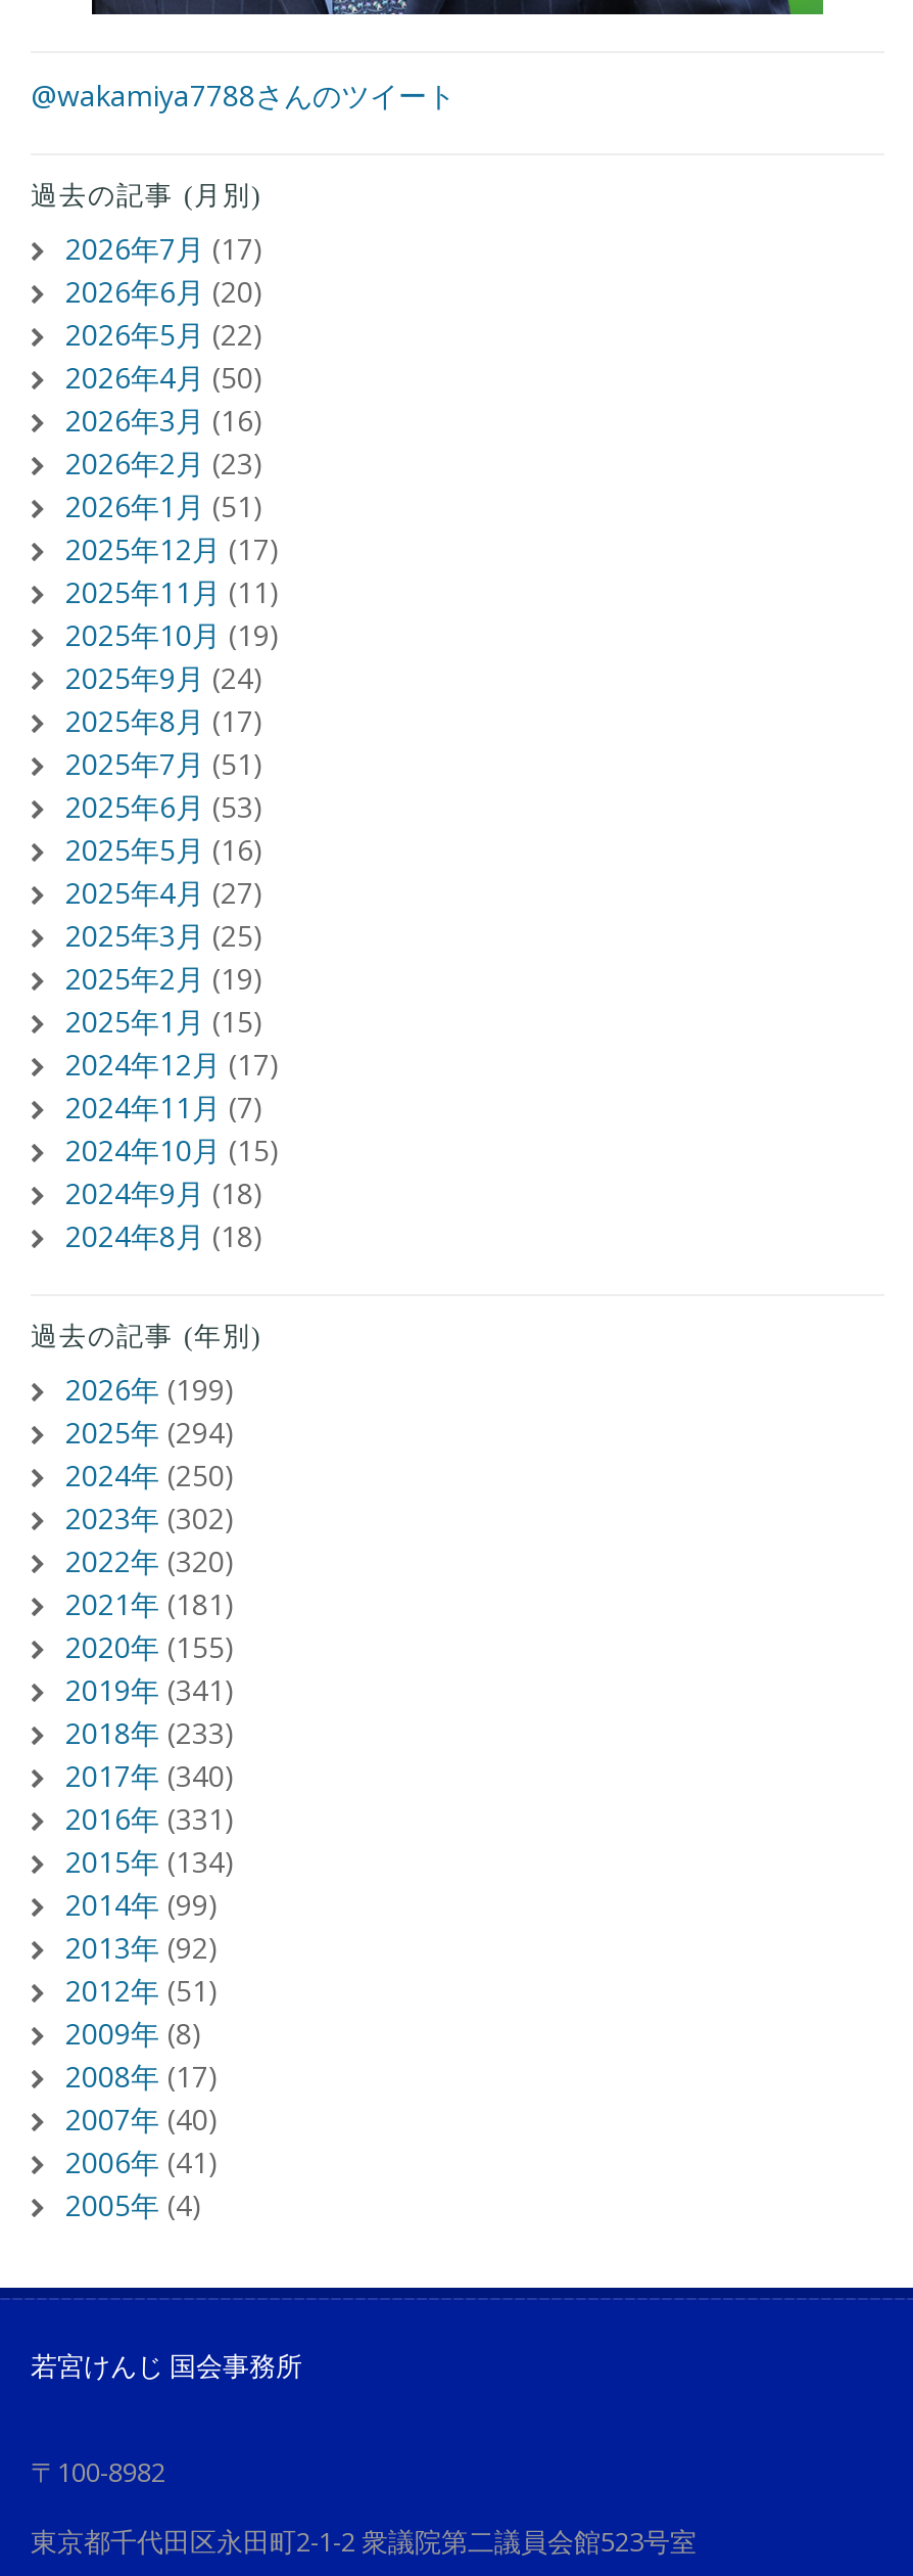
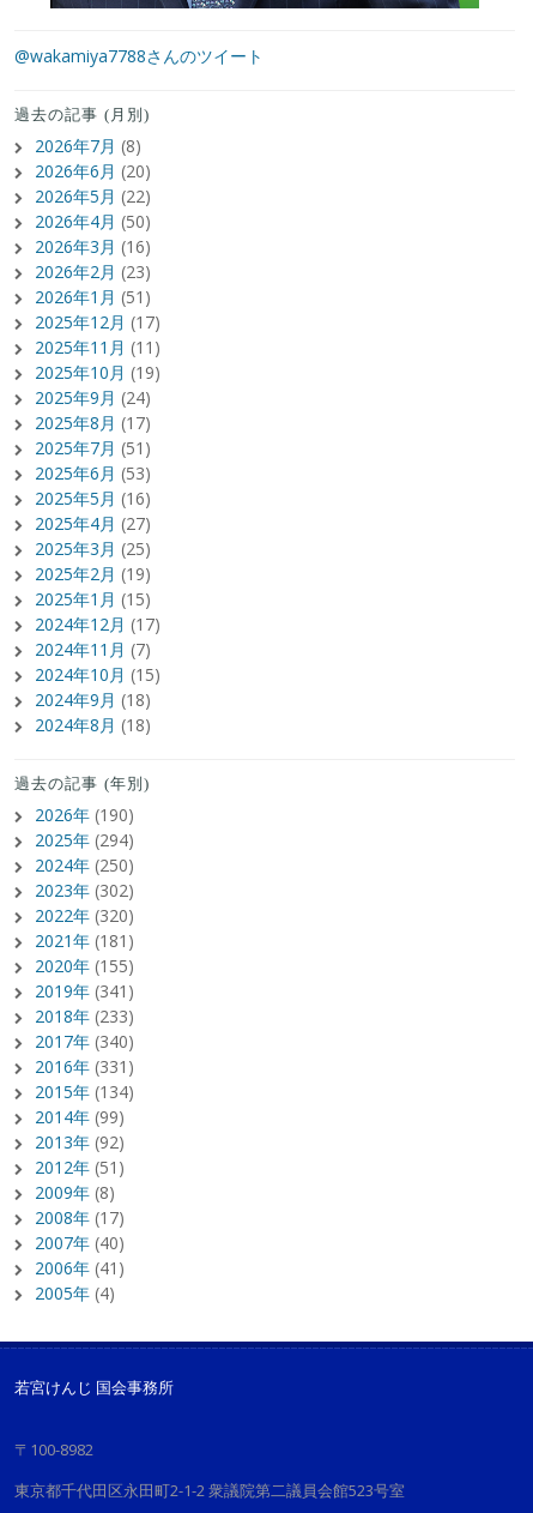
[65,230,263,268] 2026年7月(17) -> [35,135,141,157] 2026年7月(8)
[65,1370,235,1409] 2026年(199) -> [35,804,134,826] 2026年(190)

